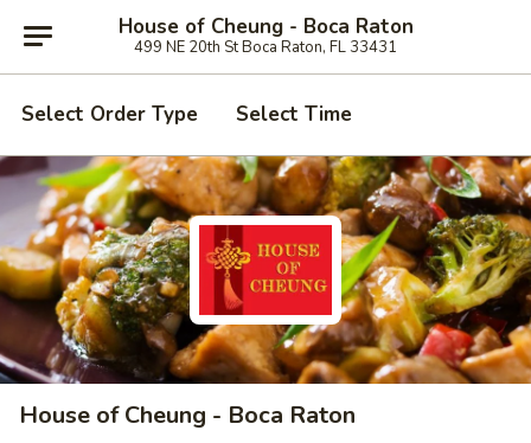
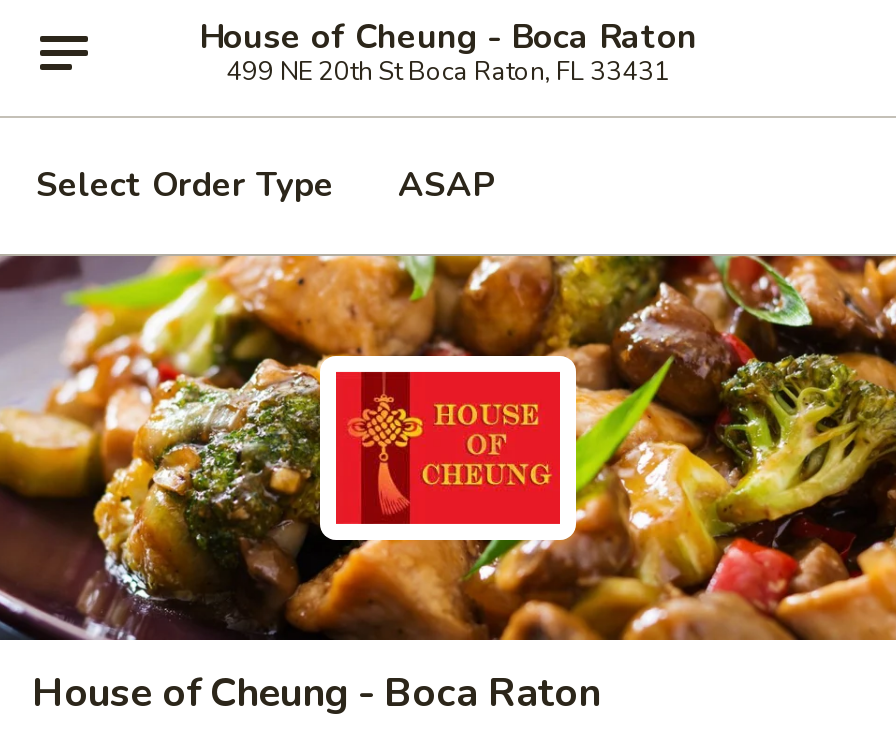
[236,101,352,128] Select Time -> [398,162,494,208] ASAP

